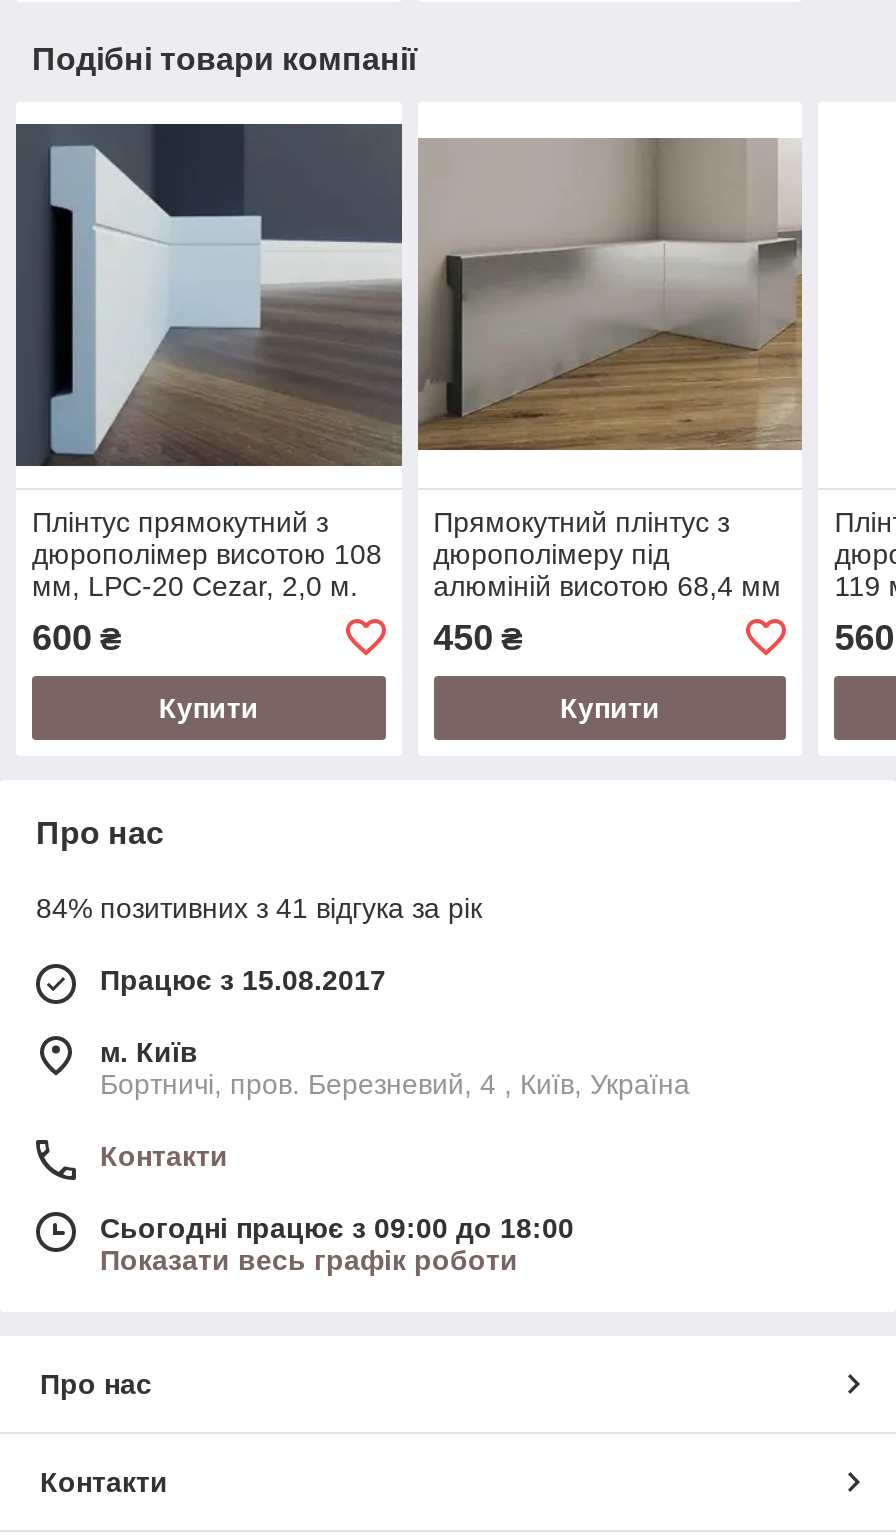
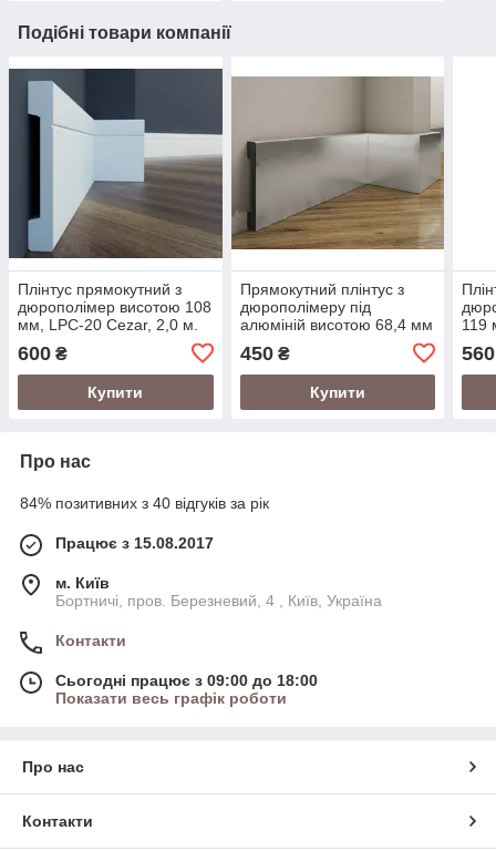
[36,891,482,923] 84% позитивних з 41 відгука за рік -> [20,494,269,511] 84% позитивних з 40 відгуків за рік

